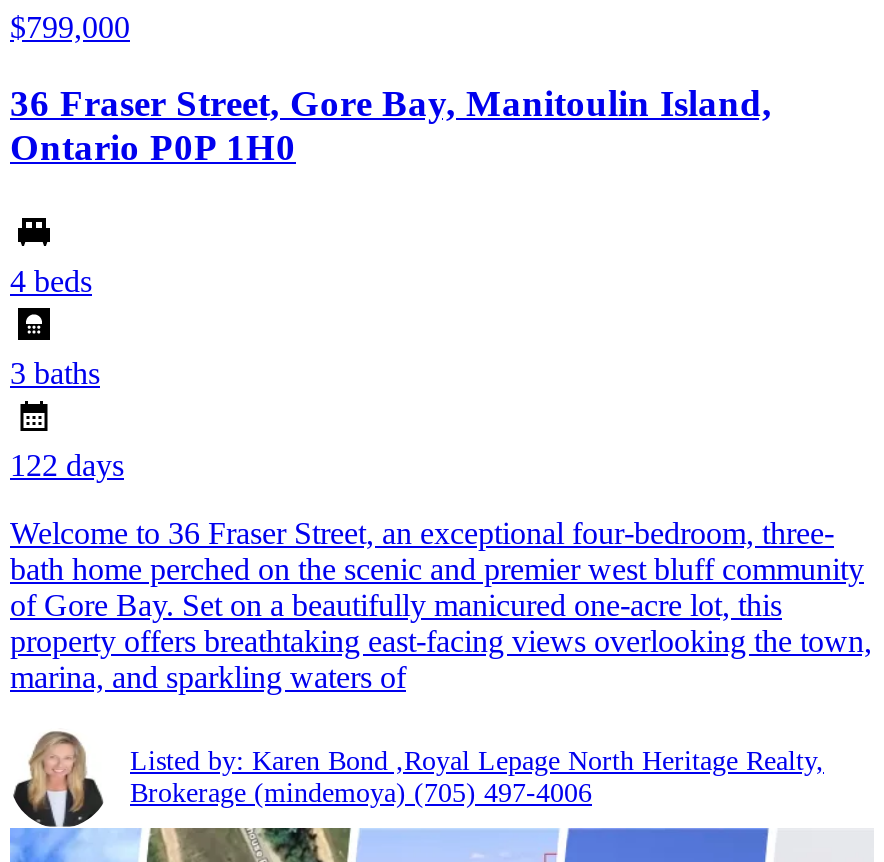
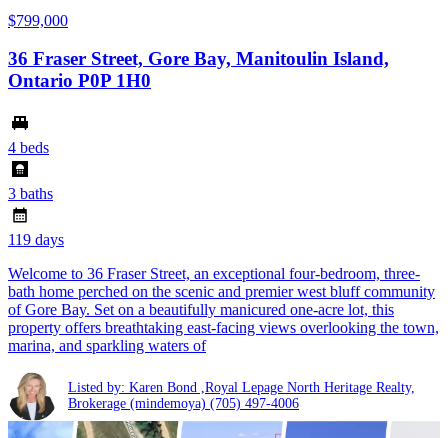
[10,448,124,482] 122 days -> [8,231,64,248] 119 days

